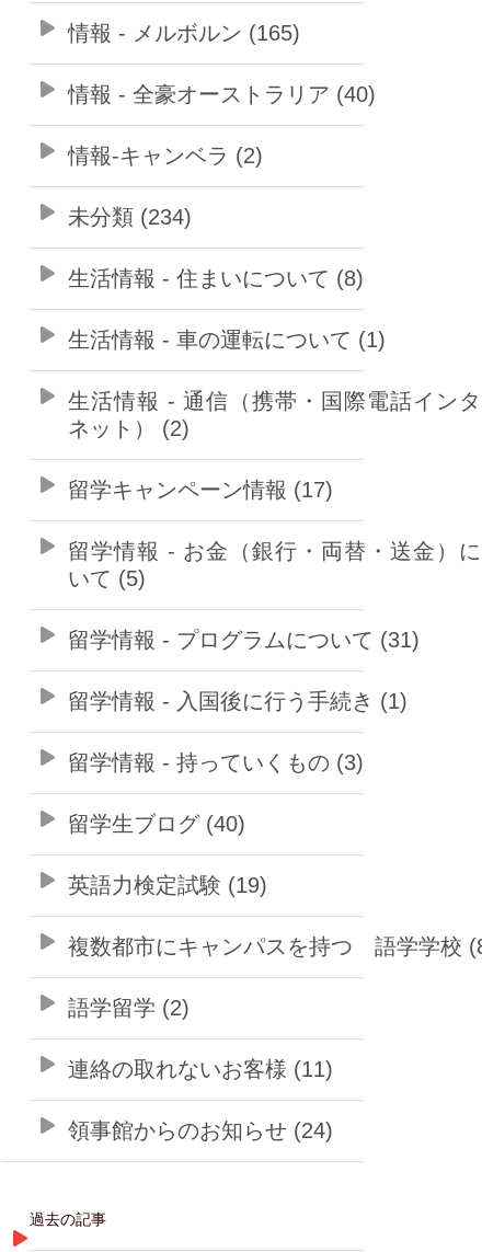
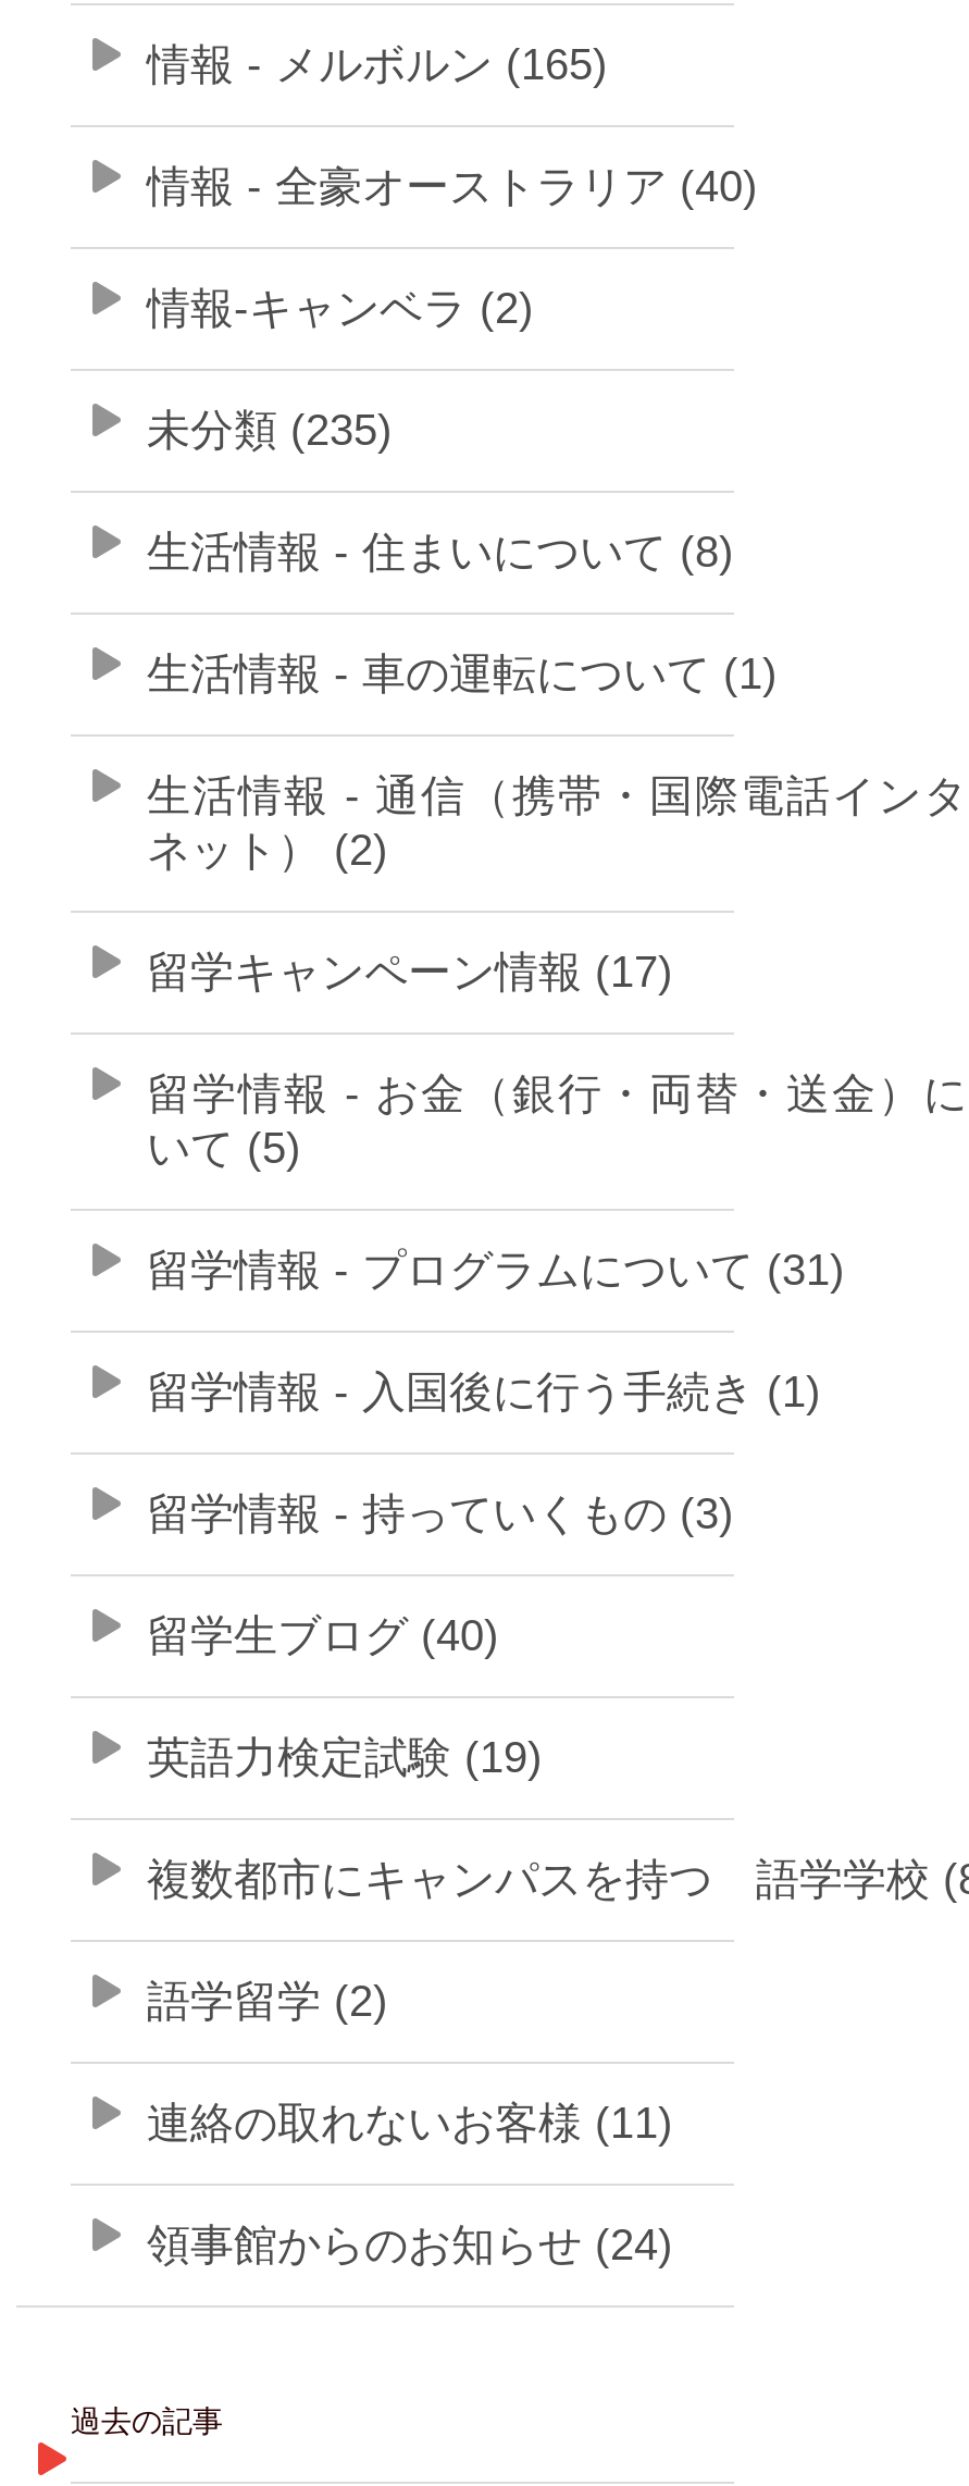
[68,205,192,229] 未分類 (234) -> [147,405,393,453] 未分類 (235)

